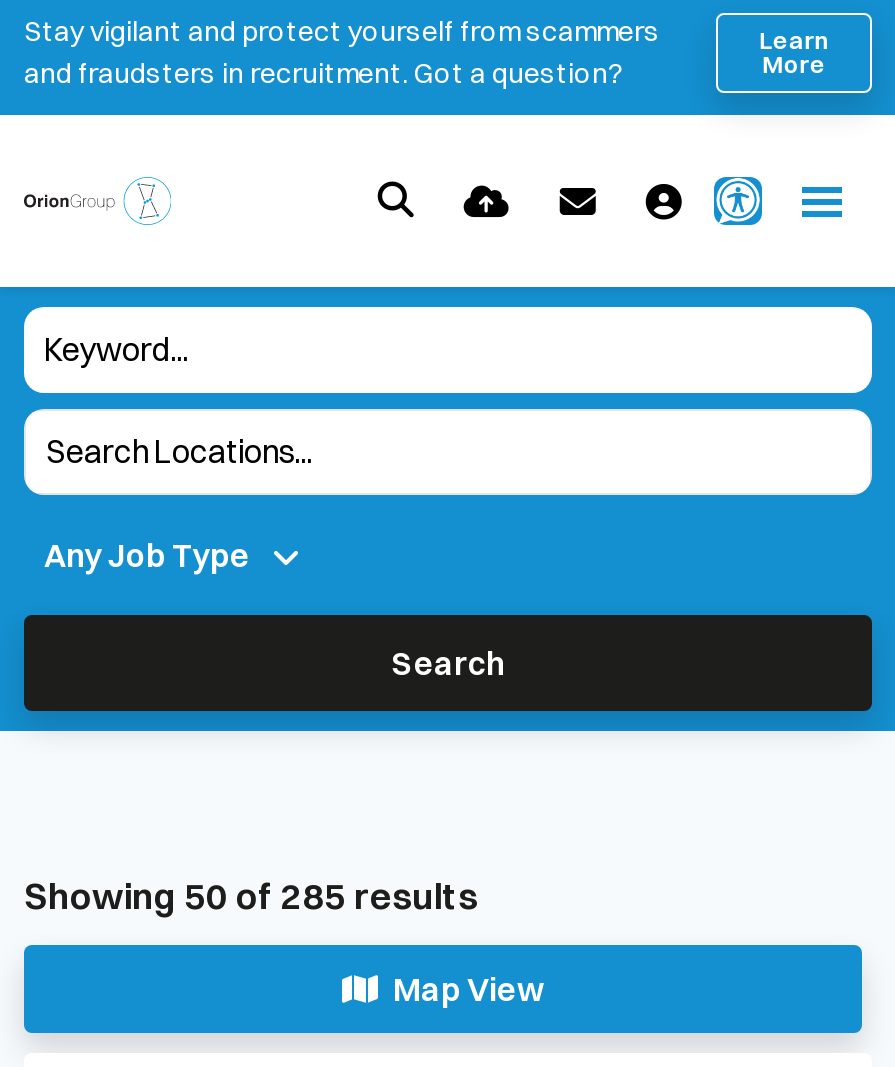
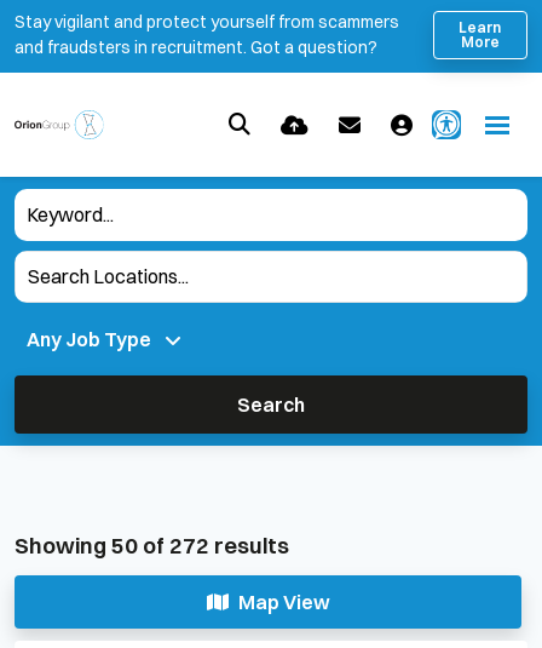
[24,873,478,919] Showing 50 of 285 results -> [15,532,289,560] Showing 50 of 272 results

